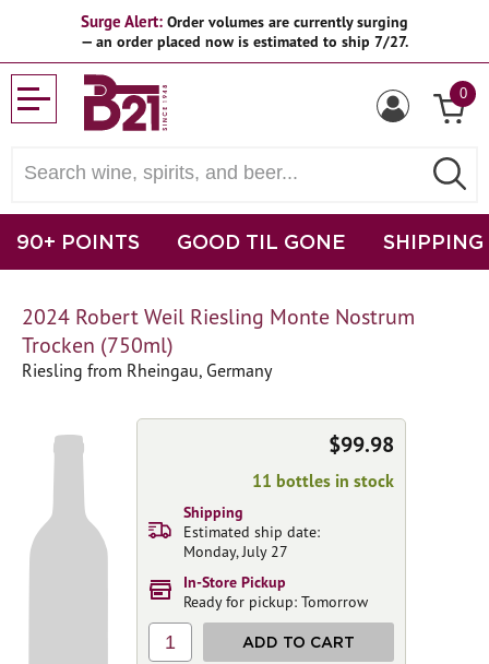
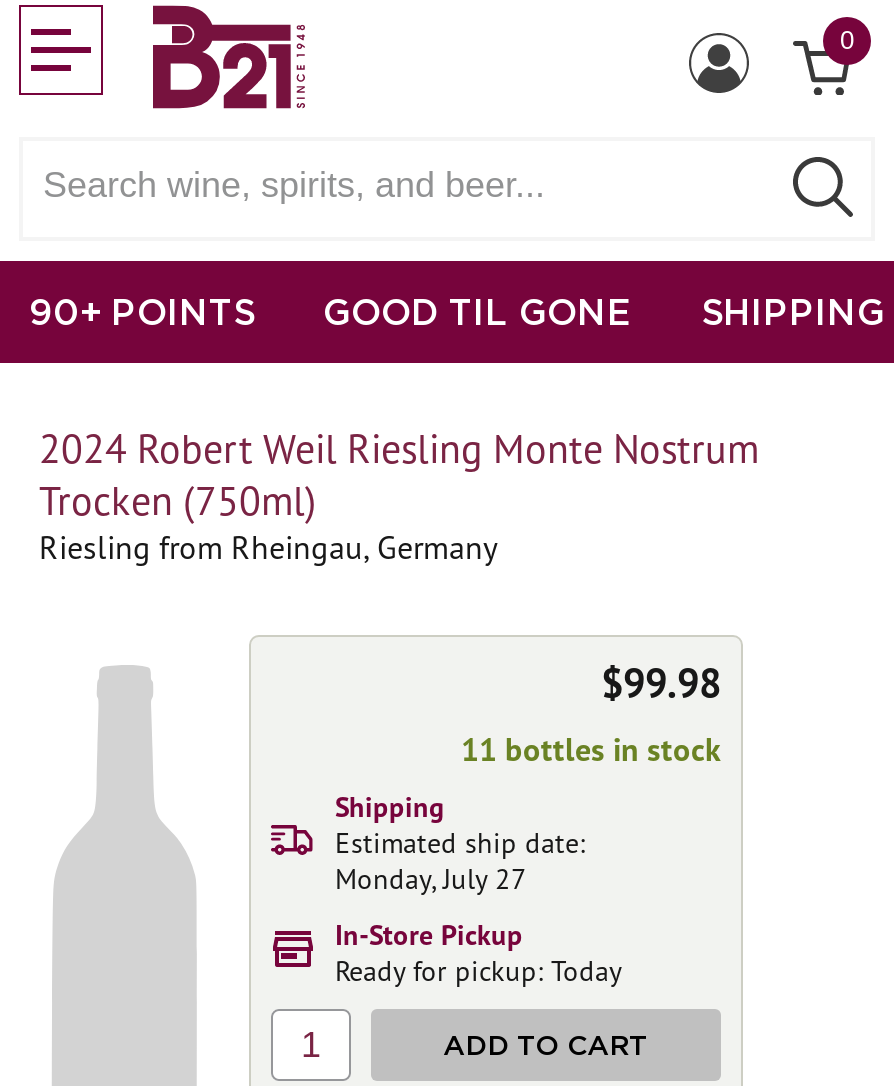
[81,11,408,51] Surge Alert: Order volumes are currently surging | — an order placed now is estimated to ship 7/27. -> none
[183,592,368,612] Ready for pickup: Tomorrow -> [335,953,623,989] Ready for pickup: Today

